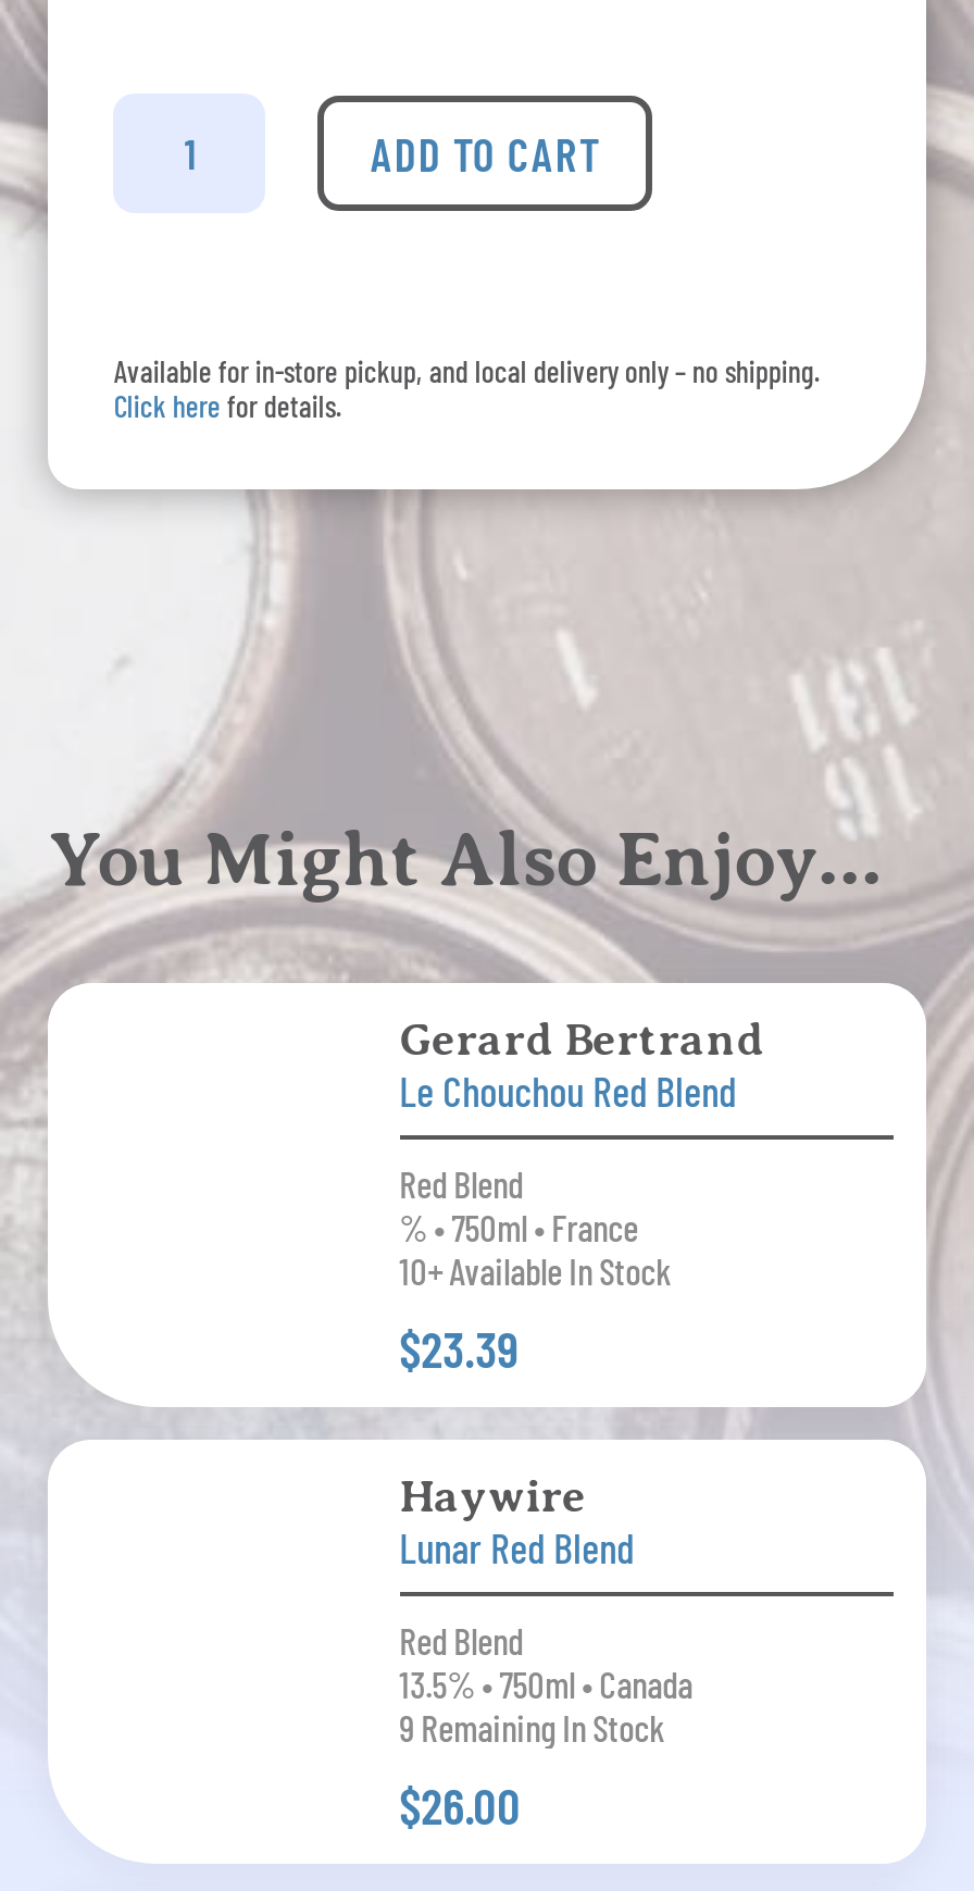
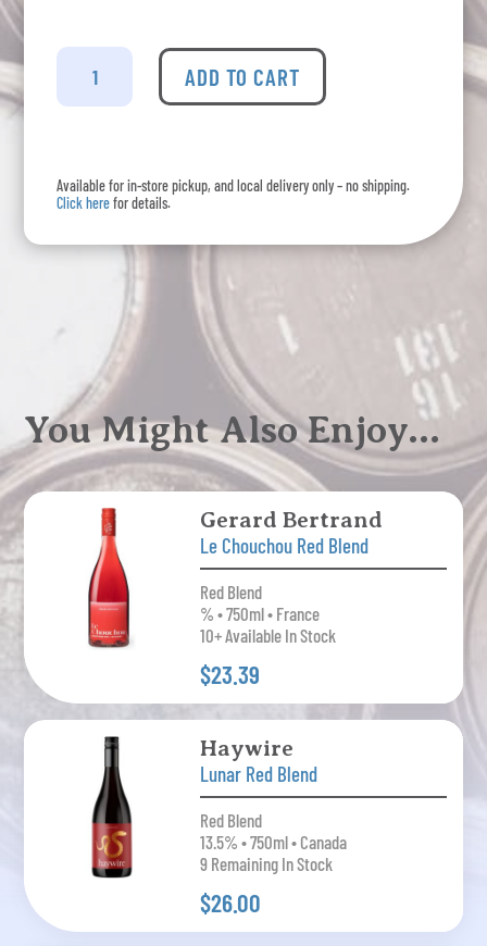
none -> [87,507,132,649] [image]
none -> [90,735,134,880] [image]

